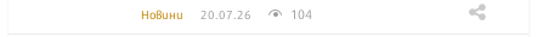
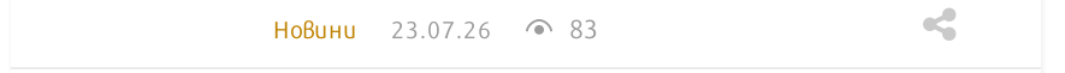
[200,4,312,23] 20.07.26 | 104 -> [391,8,598,46] 23.07.26 | 83

